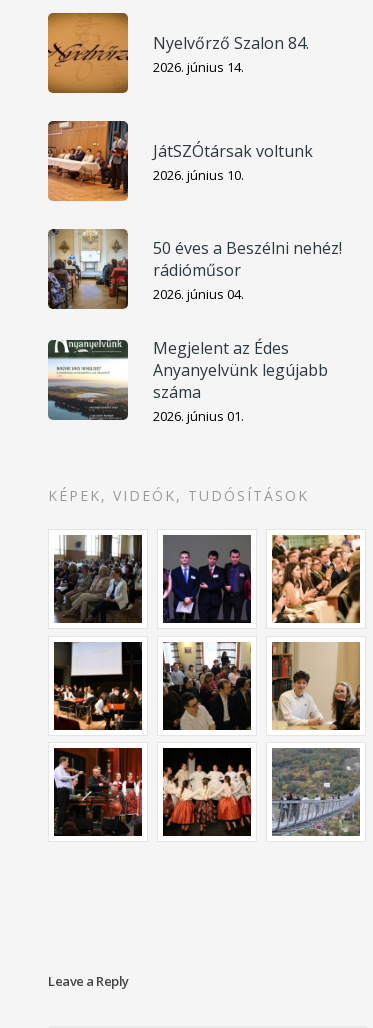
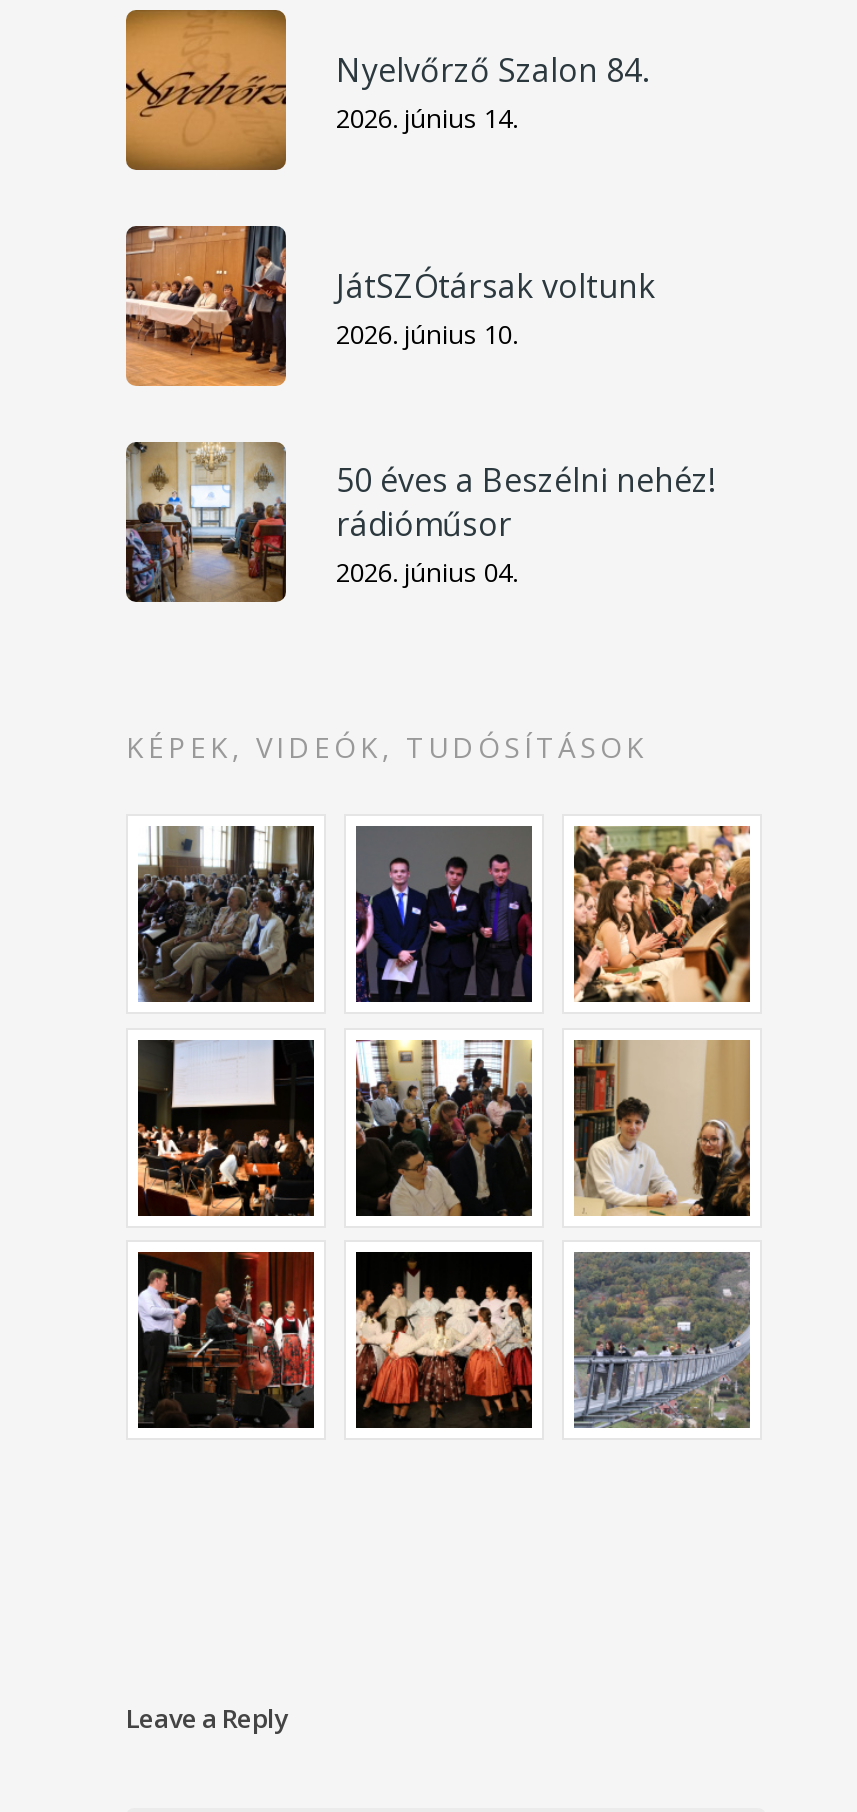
[47,337,328,425] [image] | Megjelent az Édes | Anyanyelvünk legújabb | száma | 2026. június 01. -> none

